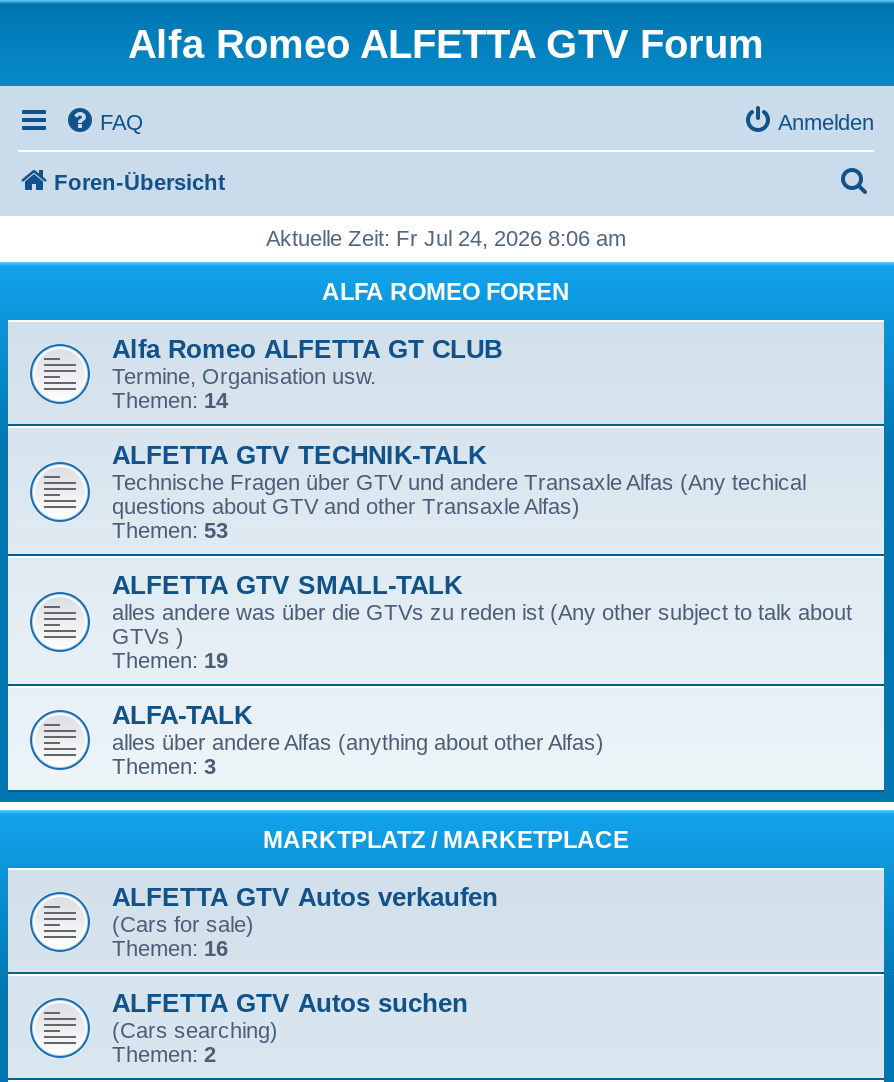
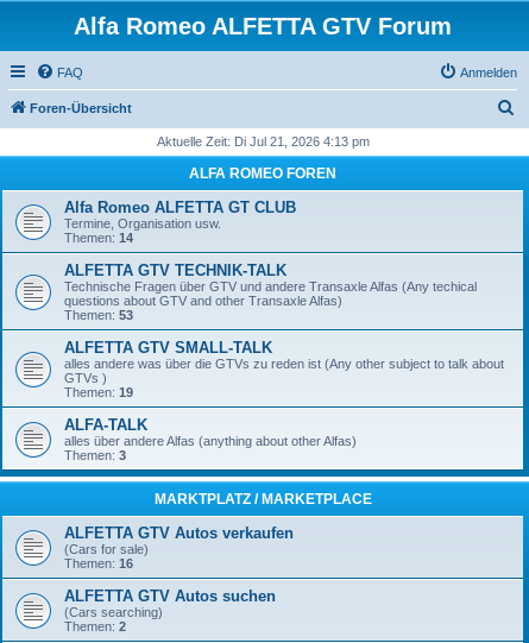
[266,226,626,250] Aktuelle Zeit: Fr Jul 24, 2026 8:06 am -> [156,134,369,149] Aktuelle Zeit: Di Jul 21, 2026 4:13 pm

